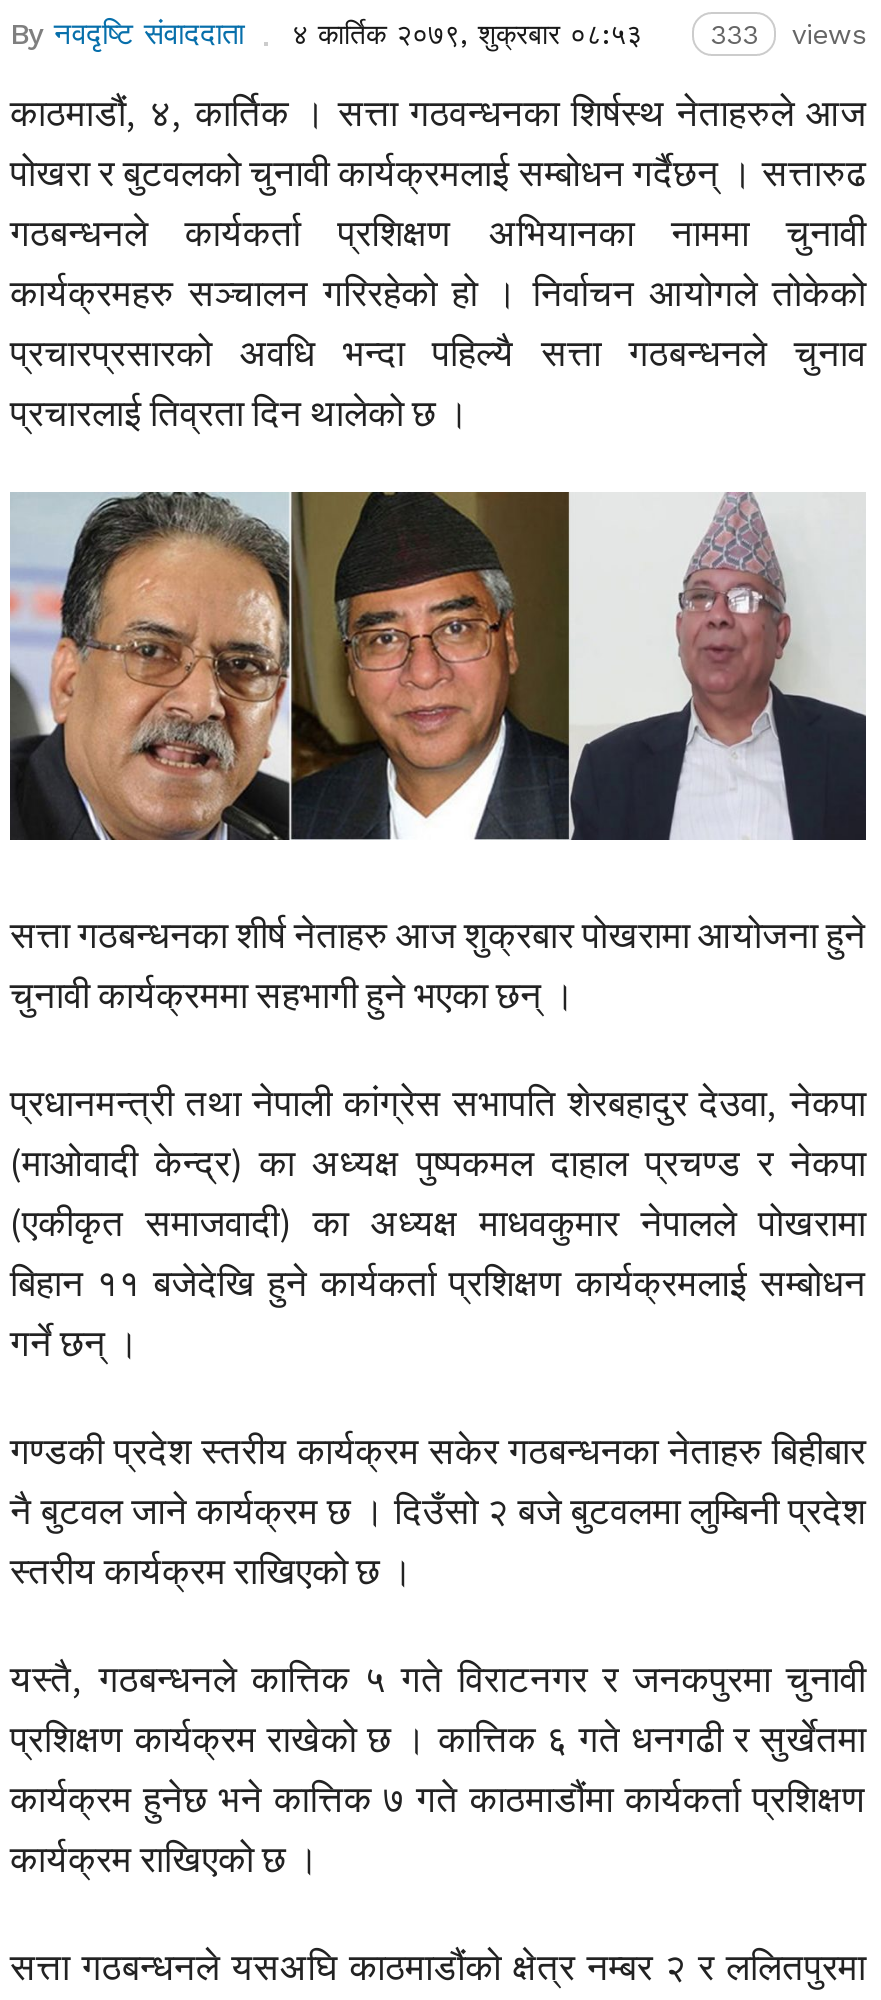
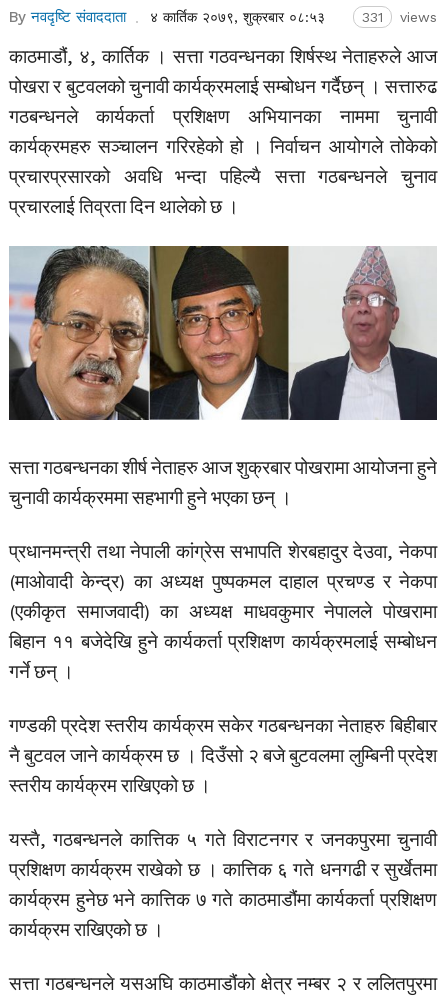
[710,18,866,50] 333 views -> [362,9,437,25] 331 views

